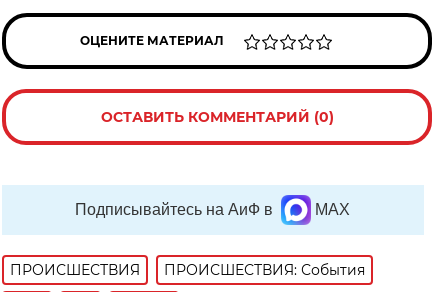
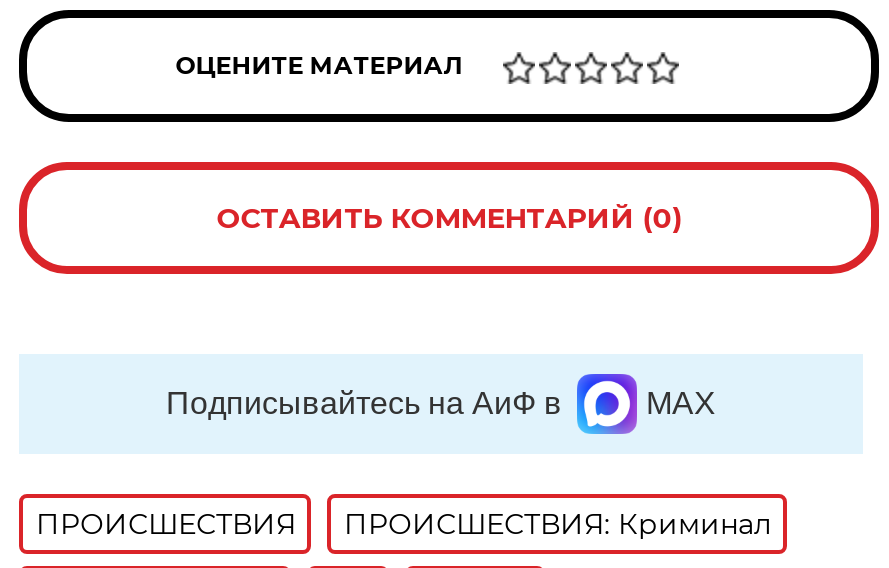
[164,261,365,279] ПРОИСШЕСТВИЯ: События -> [344,506,772,542] ПРОИСШЕСТВИЯ: Криминал

